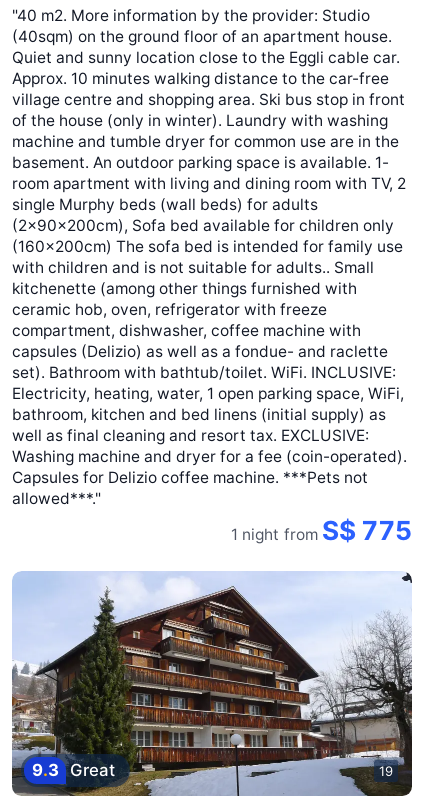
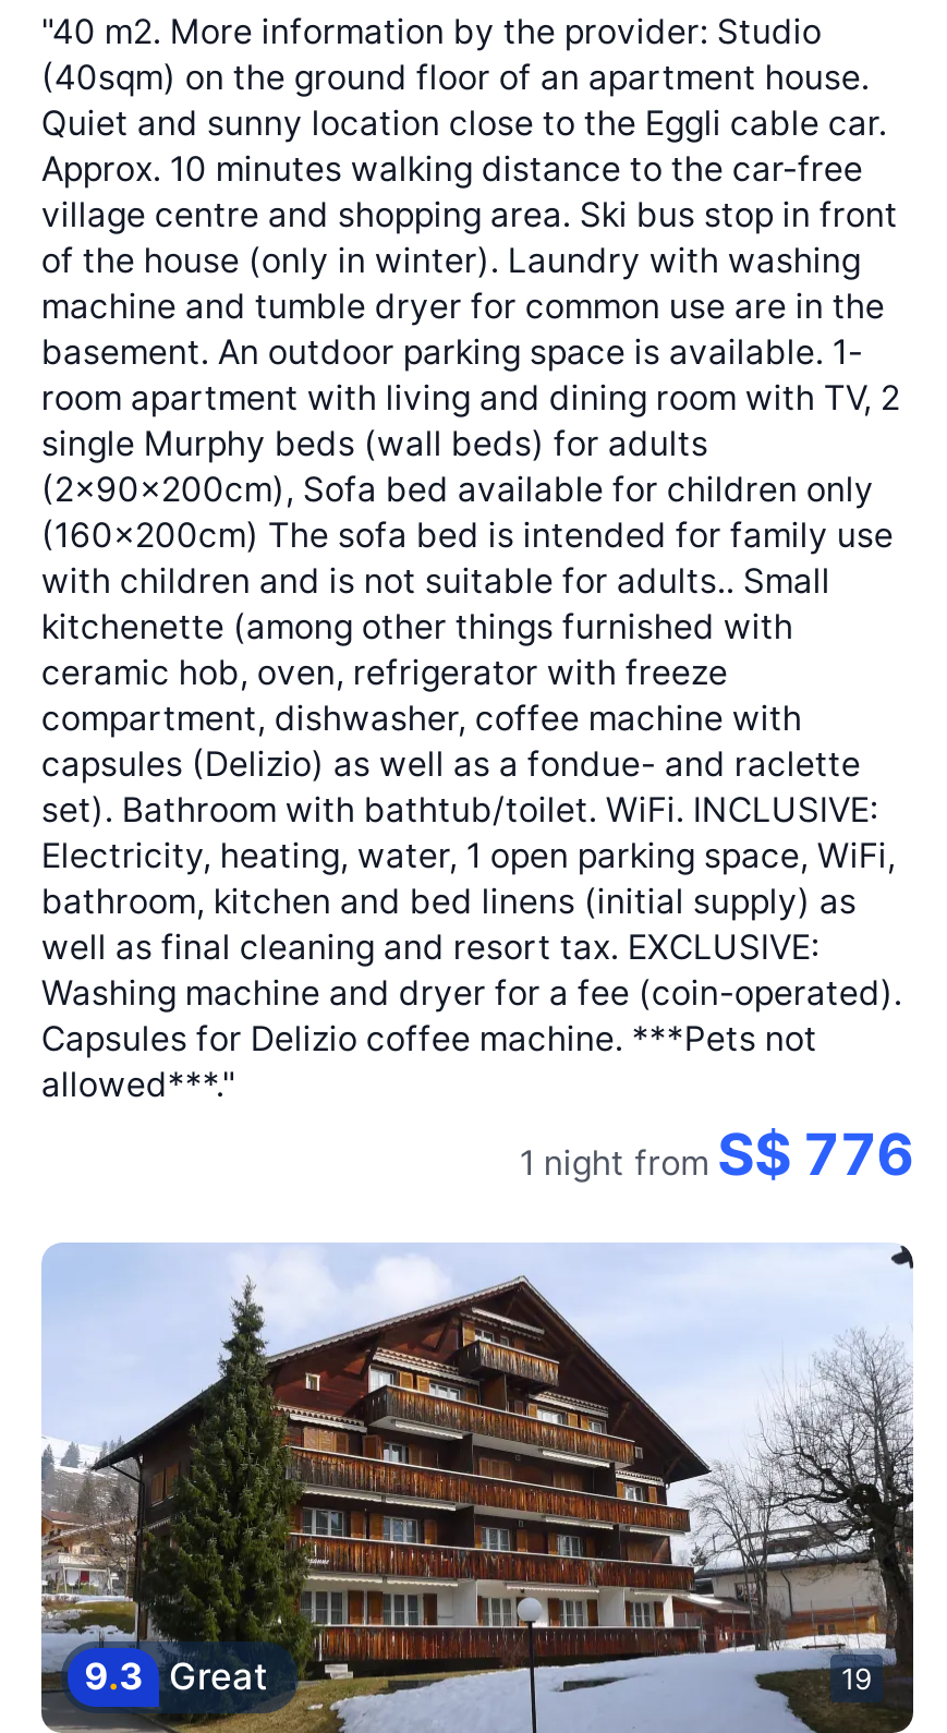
[231,515,412,546] 1 night from S$ 775 -> [519,1120,913,1188] 1 night from S$ 776

